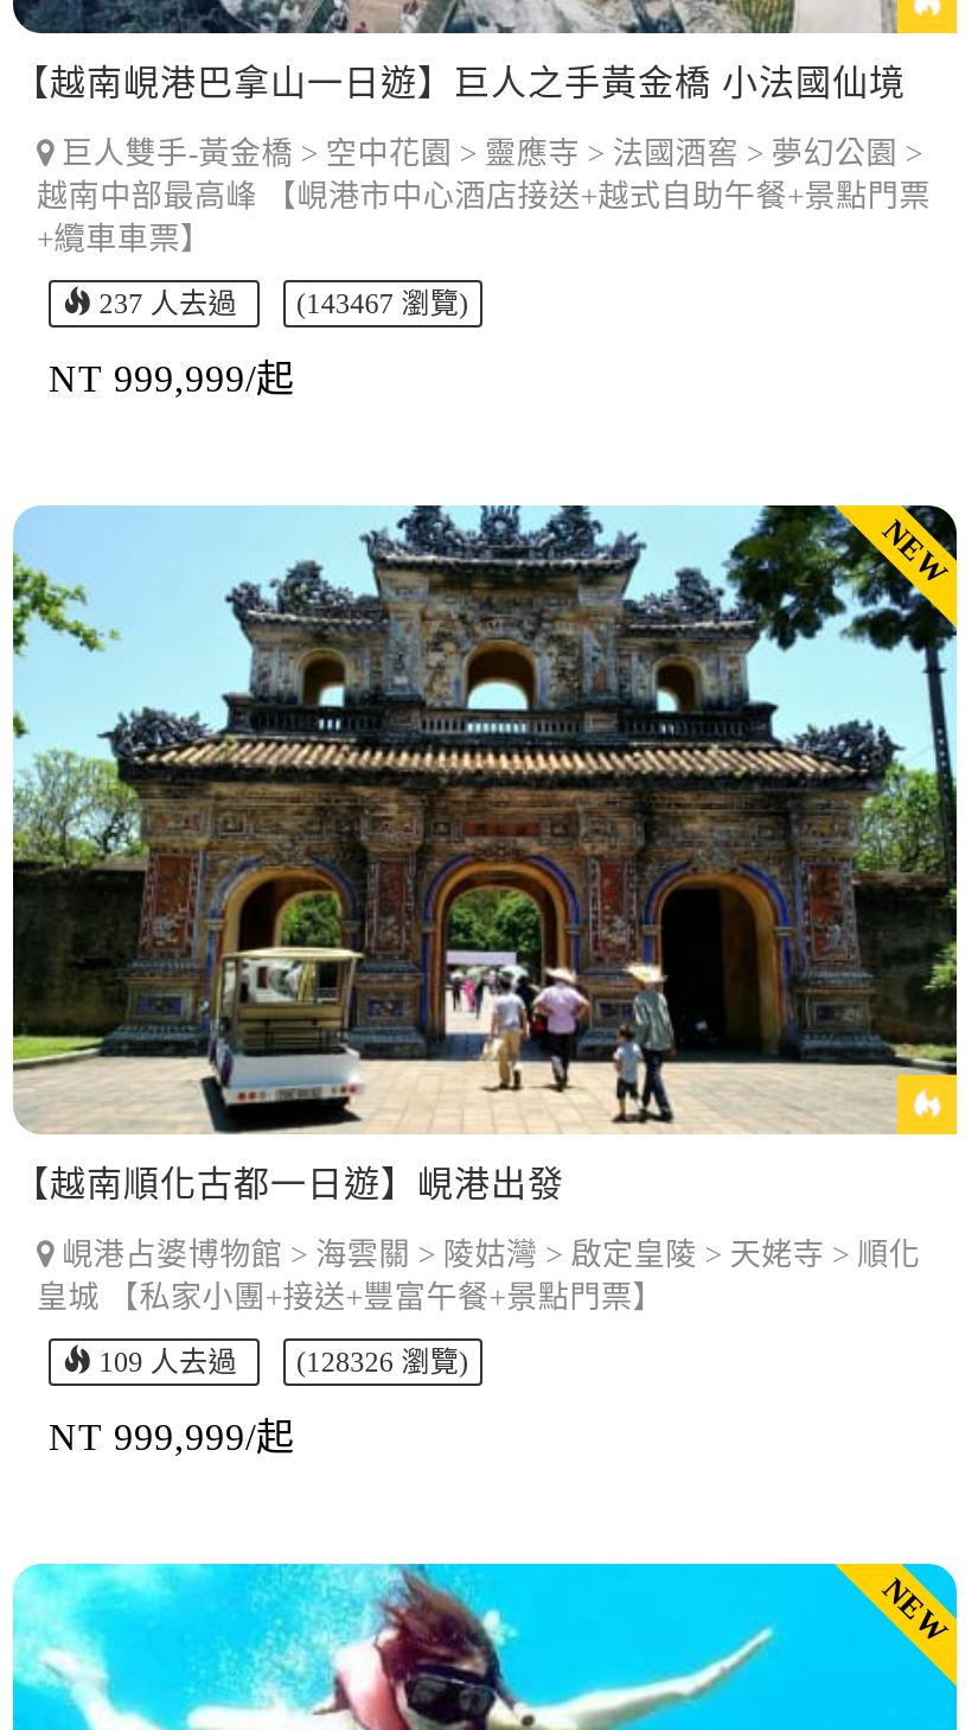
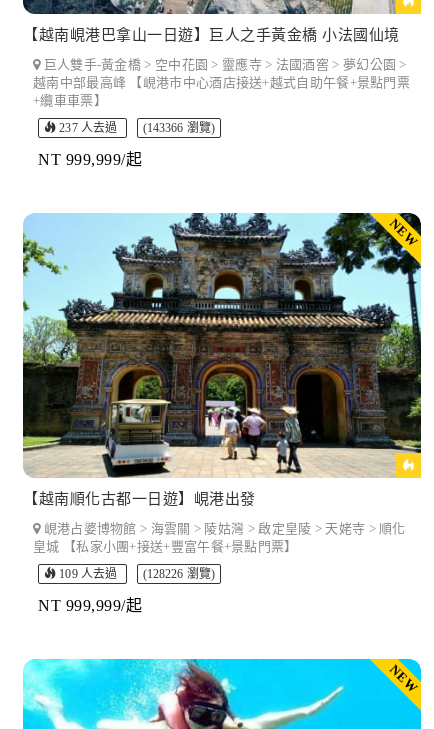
[92,287,469,320] 237 人去過 (143467 瀏覽) -> [56,121,215,135] 237 人去過 (143366 瀏覽)
[92,1346,469,1379] 109 人去過 (128326 瀏覽) -> [56,567,215,581] 109 人去過 (128226 瀏覽)

